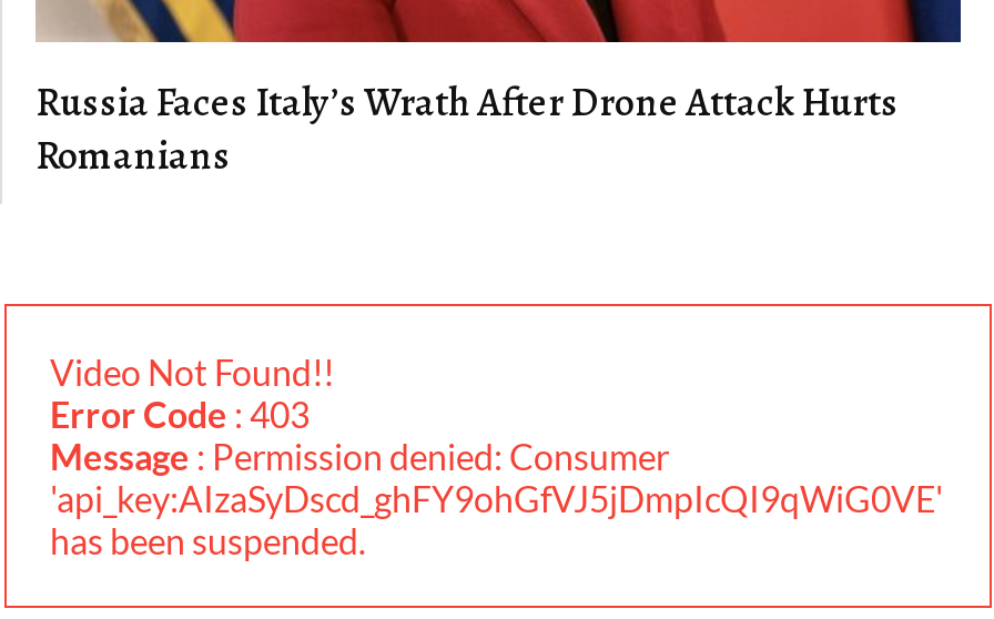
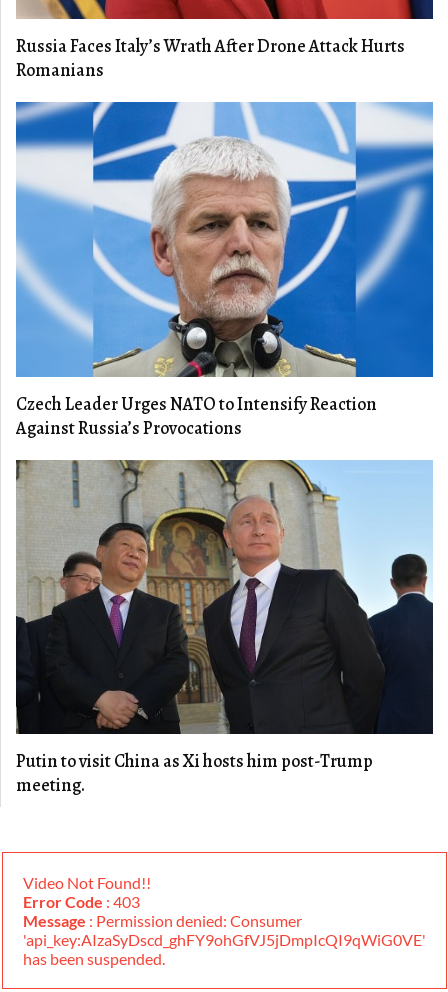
none -> [15,101,434,440] [image] | Czech Leader Urges NATO to Intensify Reaction | Against Russia’s Provocations
none -> [15,459,433,797] [image] | Putin to visit China as Xi hosts him post-Trump | meeting.

